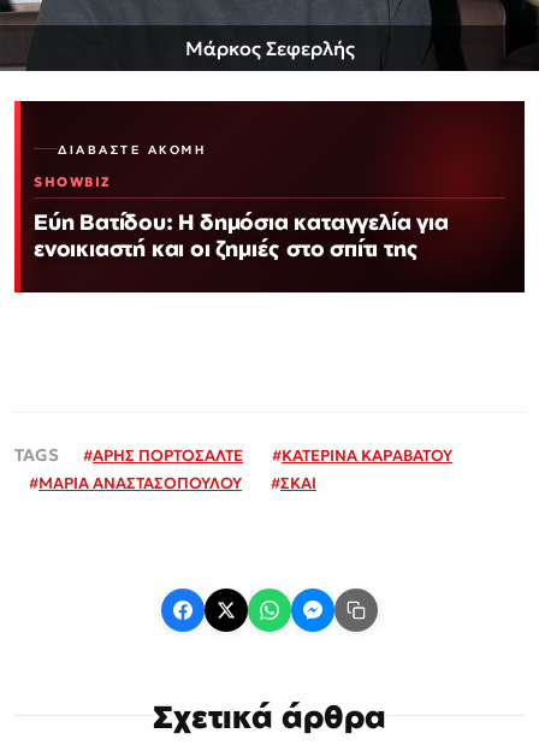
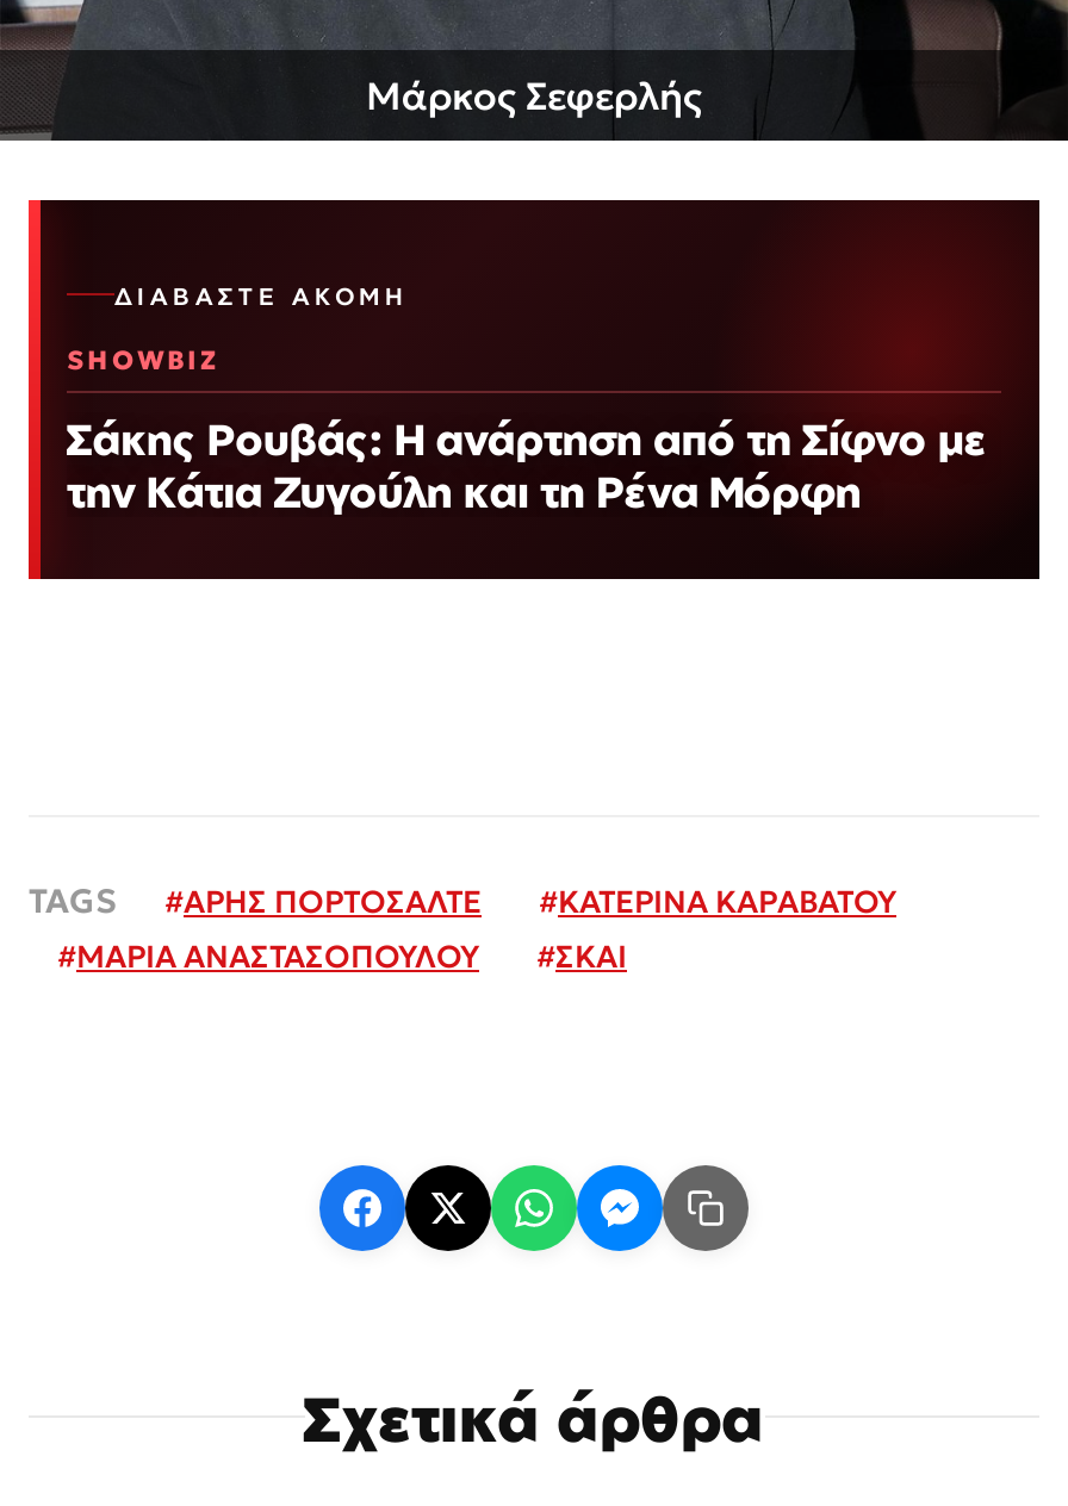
[34,208,448,261] Εύη Βατίδου: Η δημόσια καταγγελία για | ενοικιαστή και οι ζημιές στο σπίτι της -> [67,411,985,516] Σάκης Ρουβάς: Η ανάρτηση από τη Σίφνο με | την Κάτια Ζυγούλη και τη Ρένα Μόρφη

